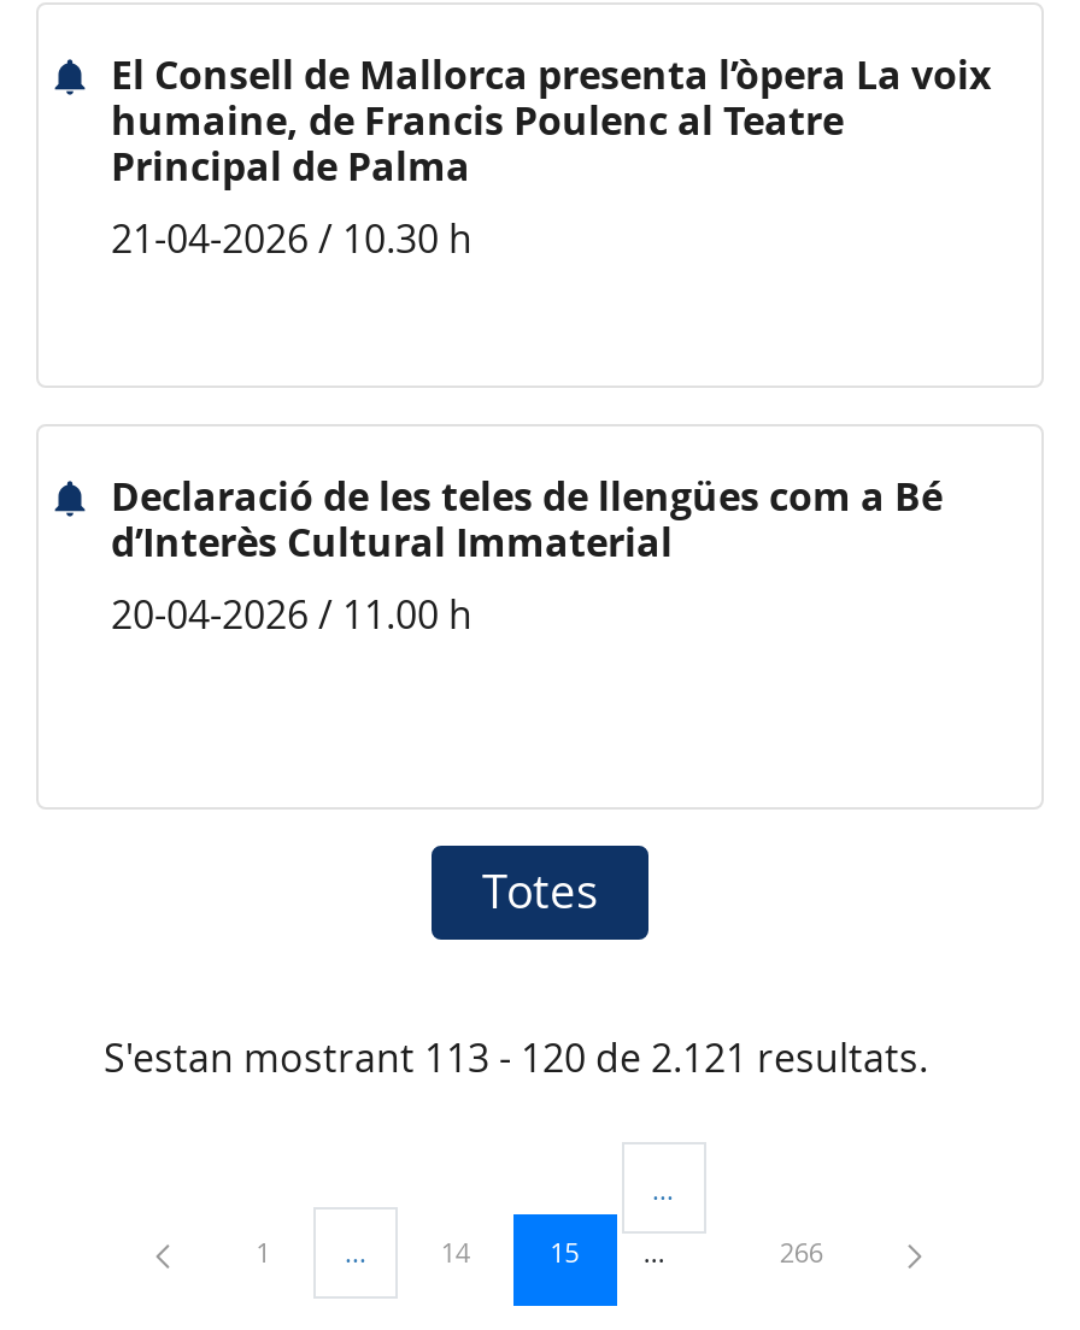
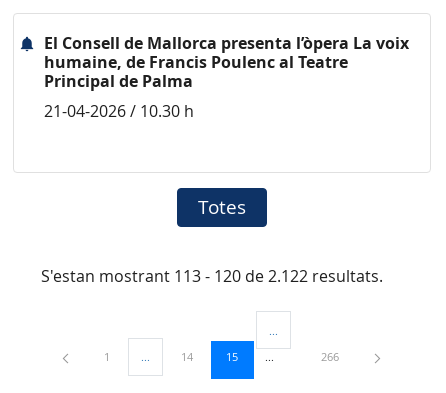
[111,470,943,641] Declaració de les teles de llengües com a Bé | d’Interès Cultural Immaterial | 20-04-2026 / 11.00 h -> none
[104,1031,928,1084] S'estan mostrant 113 - 120 de 2.121 resultats. -> [41,265,383,287] S'estan mostrant 113 - 120 de 2.122 resultats.

